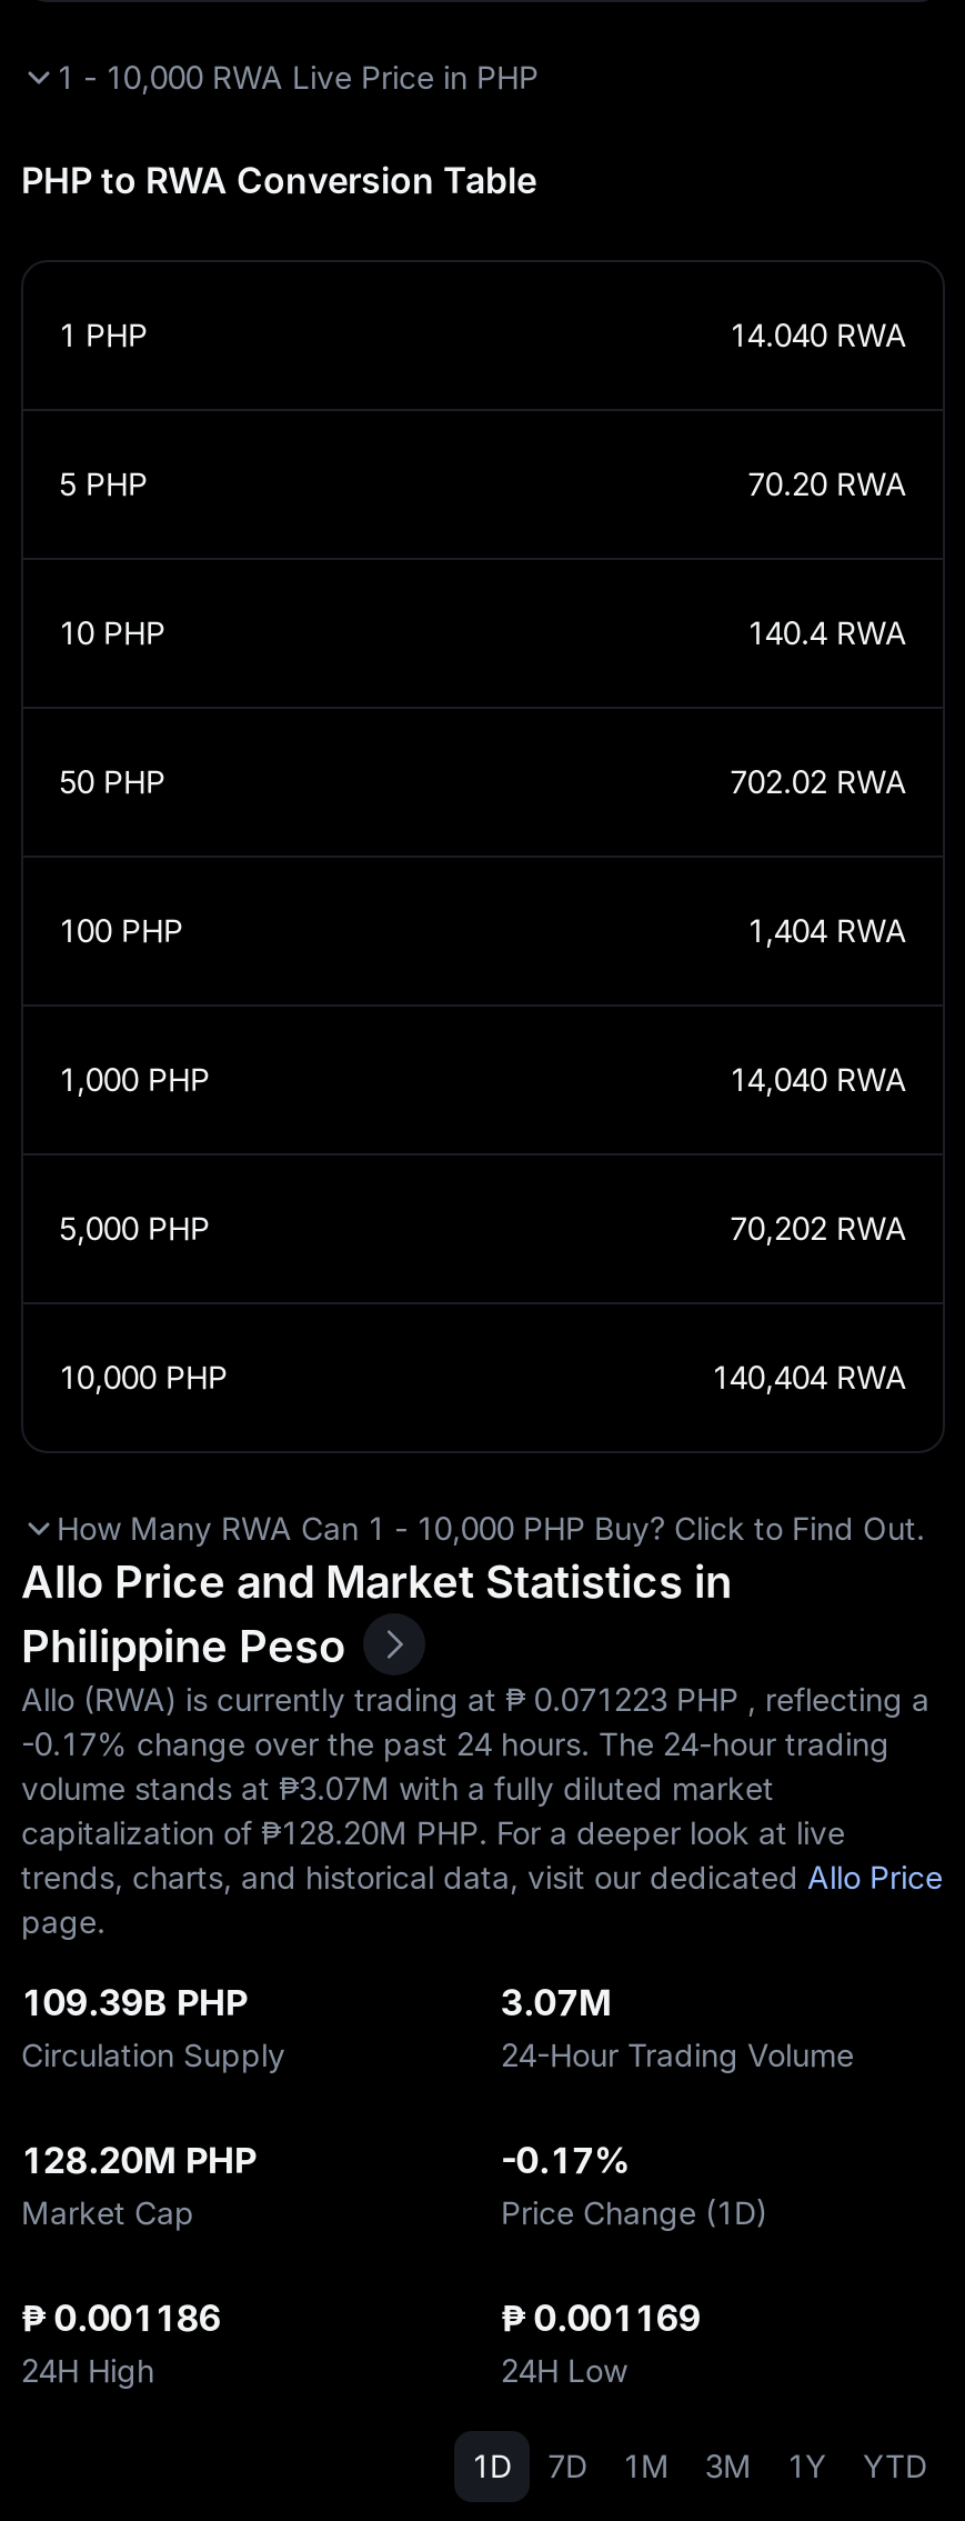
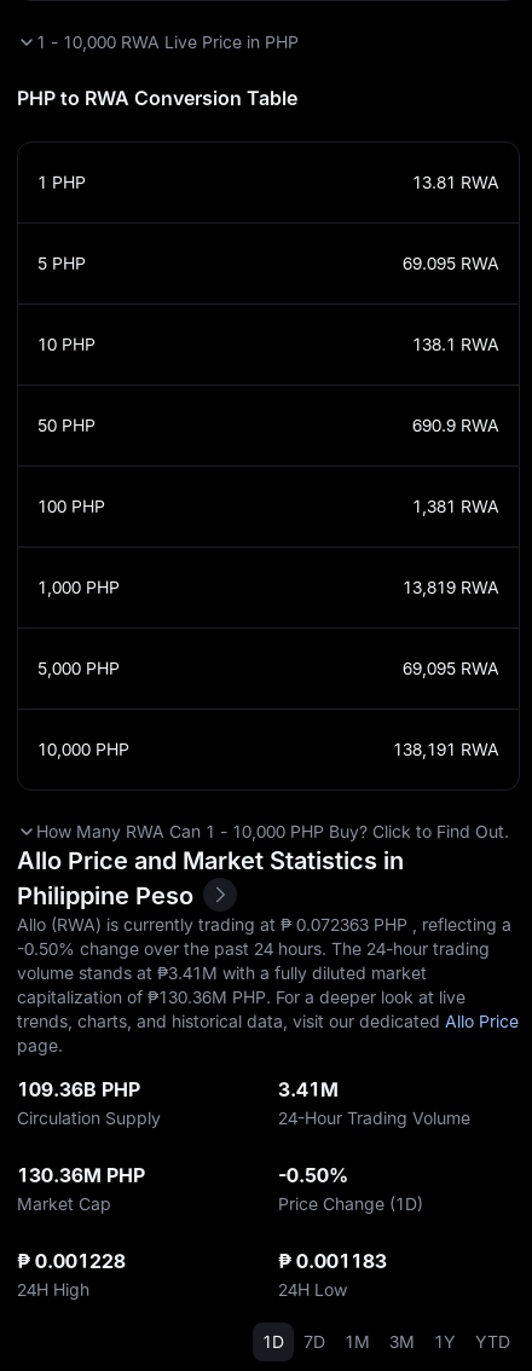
[730,316,907,353] 14.040 RWA -> [412,172,499,192] 13.81 RWA
[747,464,907,502] 70.20 RWA -> [403,253,499,273] 69.095 RWA
[747,613,907,651] 140.4 RWA -> [412,334,499,354] 138.1 RWA
[730,762,907,800] 702.02 RWA -> [412,415,499,435] 690.9 RWA
[747,911,907,949] 1,404 RWA -> [412,496,499,516] 1,381 RWA
[730,1060,907,1098] 14,040 RWA -> [403,577,499,597] 13,819 RWA
[730,1209,907,1247] 70,202 RWA -> [403,658,499,678] 69,095 RWA
[712,1358,907,1395] 140,404 RWA -> [393,739,499,759] 138,191 RWA
[21,1680,929,1718] Allo (RWA) is currently trading at ₱ 0.071223 PHP , reflecting a -> [17,914,511,935] Allo (RWA) is currently trading at ₱ 0.072363 PHP , reflecting a
[21,1724,889,1762] -0.17% change over the past 24 hours. The 24-hour trading -> [17,938,490,959] -0.50% change over the past 24 hours. The 24-hour trading
[21,1769,774,1807] volume stands at ₱3.07M with a fully diluted market -> [17,962,427,983] volume stands at ₱3.41M with a fully diluted market
[21,1813,845,1851] capitalization of ₱128.20M PHP. For a deeper look at live -> [17,987,465,1007] capitalization of ₱130.36M PHP. For a deeper look at live
[21,1980,248,2024] 109.39B PHP -> [17,1077,140,1101] 109.36B PHP
[501,1980,612,2024] 3.07M -> [278,1077,339,1101] 3.41M
[21,2138,257,2182] 128.20M PHP -> [17,1163,145,1187] 130.36M PHP
[501,2138,630,2182] -0.17% -> [278,1163,348,1187] -0.50%
[21,2295,221,2340] ₱ 0.001186 -> [17,1249,126,1273] ₱ 0.001228
[501,2295,701,2340] ₱ 0.001169 -> [278,1249,387,1273] ₱ 0.001183

